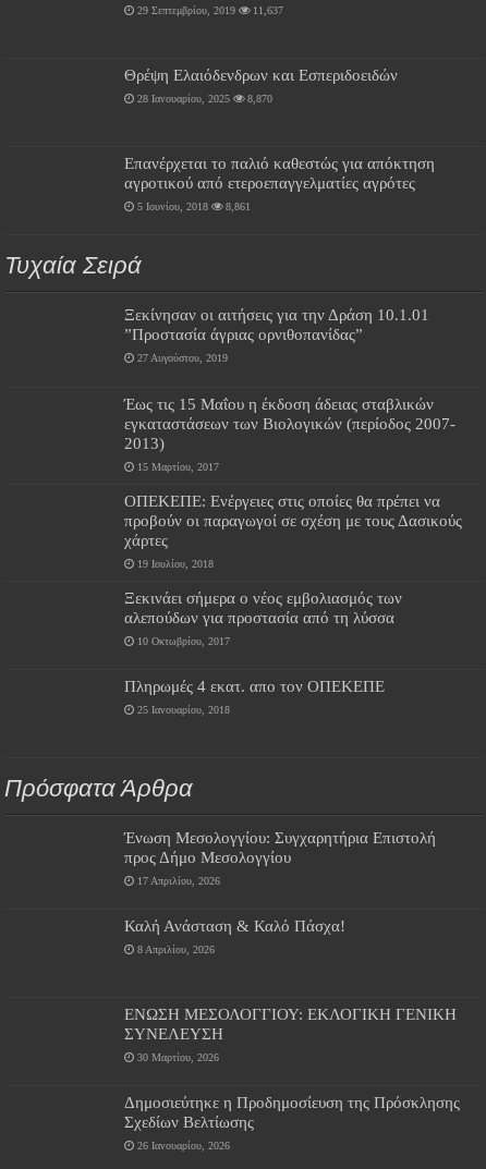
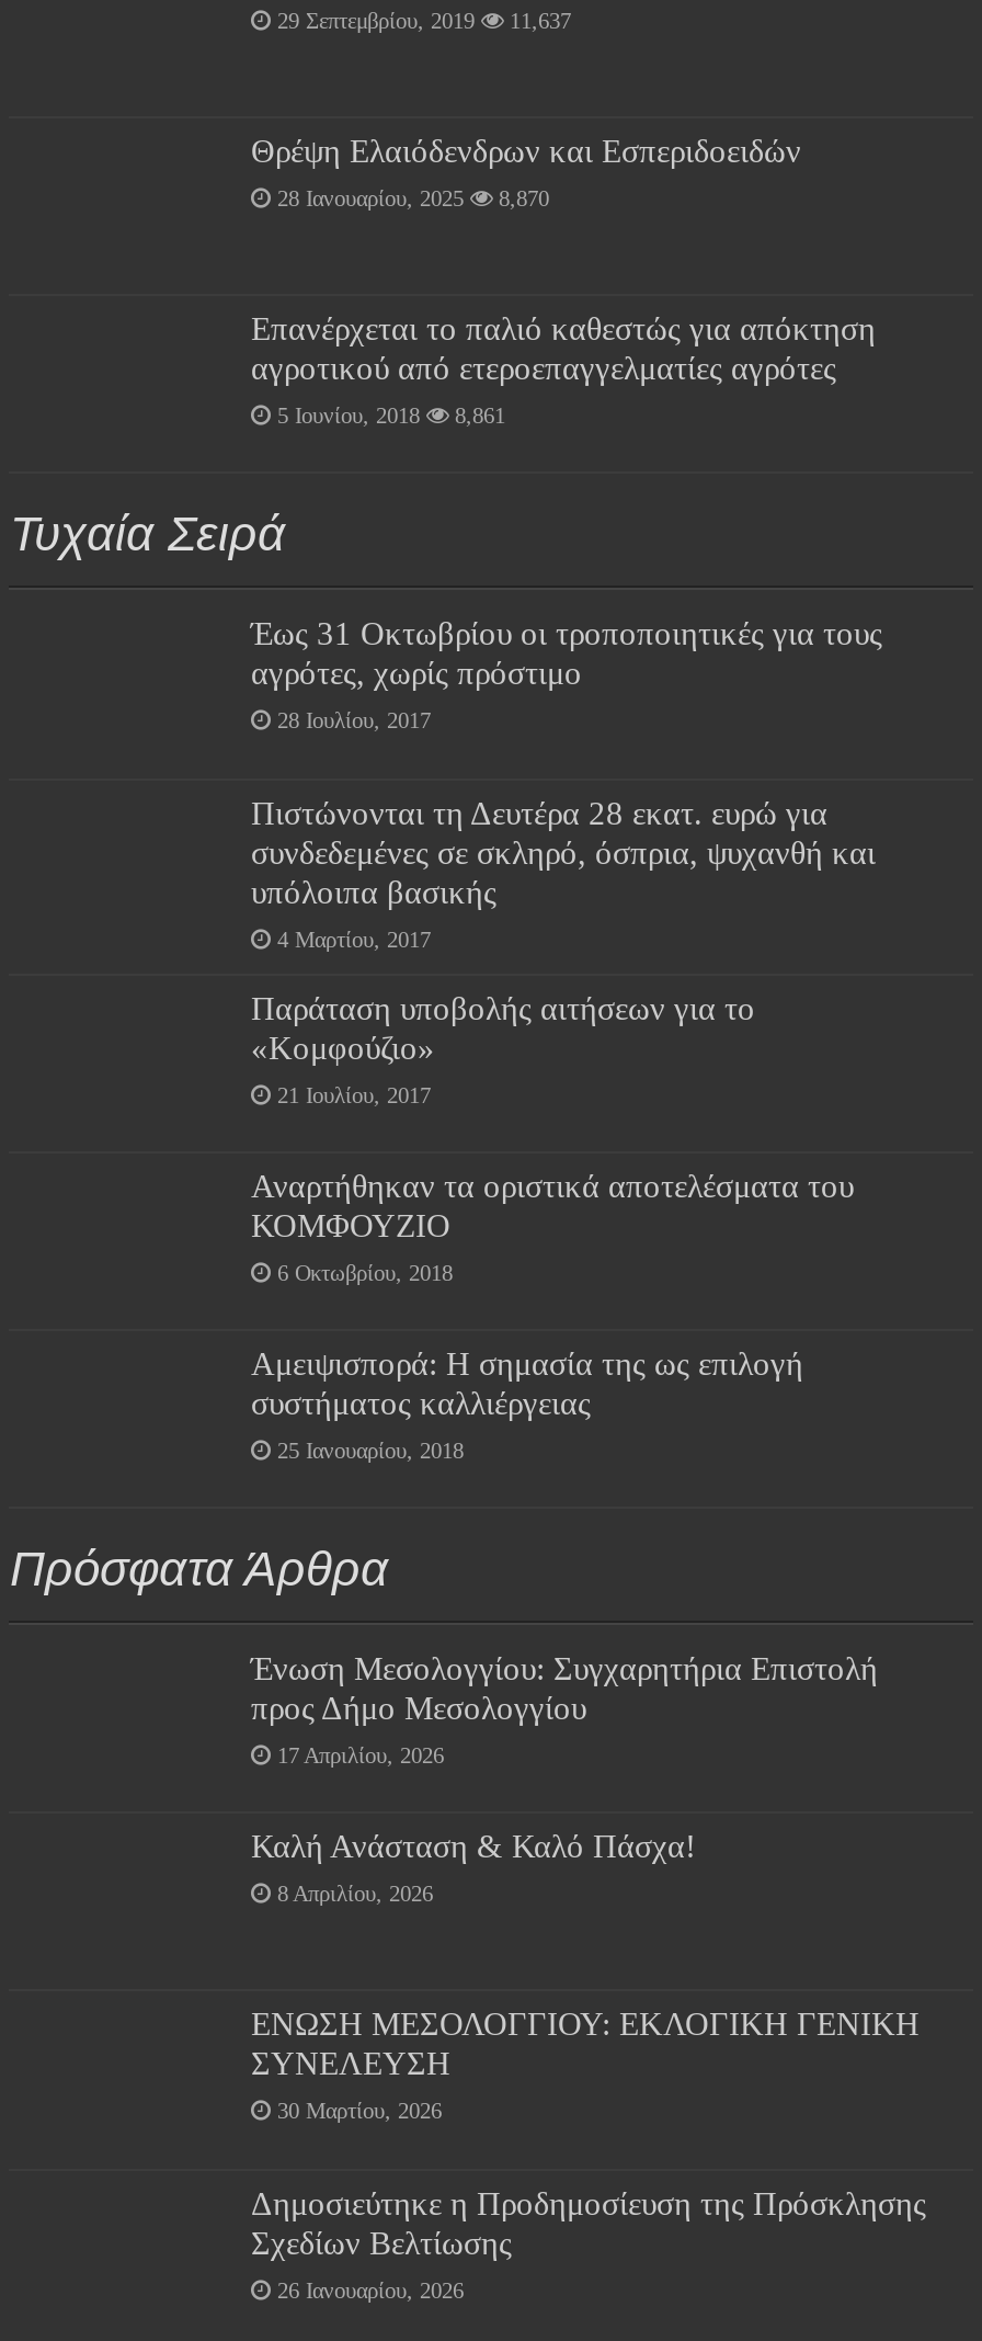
[125,305,430,344] Ξεκίνησαν οι αιτήσεις για την Δράση 10.1.01 | ”Προστασία άγριας ορνιθοπανίδας” -> [251,615,882,691] Έως 31 Οκτωβρίου οι τροποποιητικές για τους | αγρότες, χωρίς πρόστιμο
[138,352,228,364] 27 Αυγούστου, 2019 -> [277,709,431,733] 28 Ιουλίου, 2017
[125,394,456,452] Έως τις 15 Μαΐου η έκδοση άδειας σταβλικών | εγκαταστάσεων των Βιολογικών (περίοδος 2007- | 2013) -> [251,793,876,909] Πιστώνονται τη Δευτέρα 28 εκατ. ευρώ για | συνδεδεμένες σε σκληρό, όσπρια, ψυχανθή και | υπόλοιπα βασικής
[138,460,220,472] 15 Μαρτίου, 2017 -> [277,927,431,951] 4 Μαρτίου, 2017
[125,491,463,549] ΟΠΕΚΕΠΕ: Ενέργειες στις οποίες θα πρέπει να | προβούν οι παραγωγοί σε σχέση με τους Δασικούς | χάρτες -> [251,988,755,1065] Παράταση υποβολής αιτήσεων για το | «Κομφούζιο»
[138,557,214,569] 19 Ιουλίου, 2018 -> [277,1082,431,1106] 21 Ιουλίου, 2017
[125,588,403,626] Ξεκινάει σήμερα ο νέος εμβολιασμός των | αλεπούδων για προστασία από τη λύσσα -> [251,1166,854,1243] Αναρτήθηκαν τα οριστικά αποτελέσματα του | ΚΟΜΦΟΥΖΙΟ
[138,635,230,647] 10 Οκτωβρίου, 2017 -> [277,1260,453,1284] 6 Οκτωβρίου, 2018
[125,676,385,695] Πληρωμές 4 εκατ. απο τον ΟΠΕΚΕΠΕ -> [251,1344,803,1421] Αμειψισπορά: Η σημασία της ως επιλογή | συστήματος καλλιέργειας

